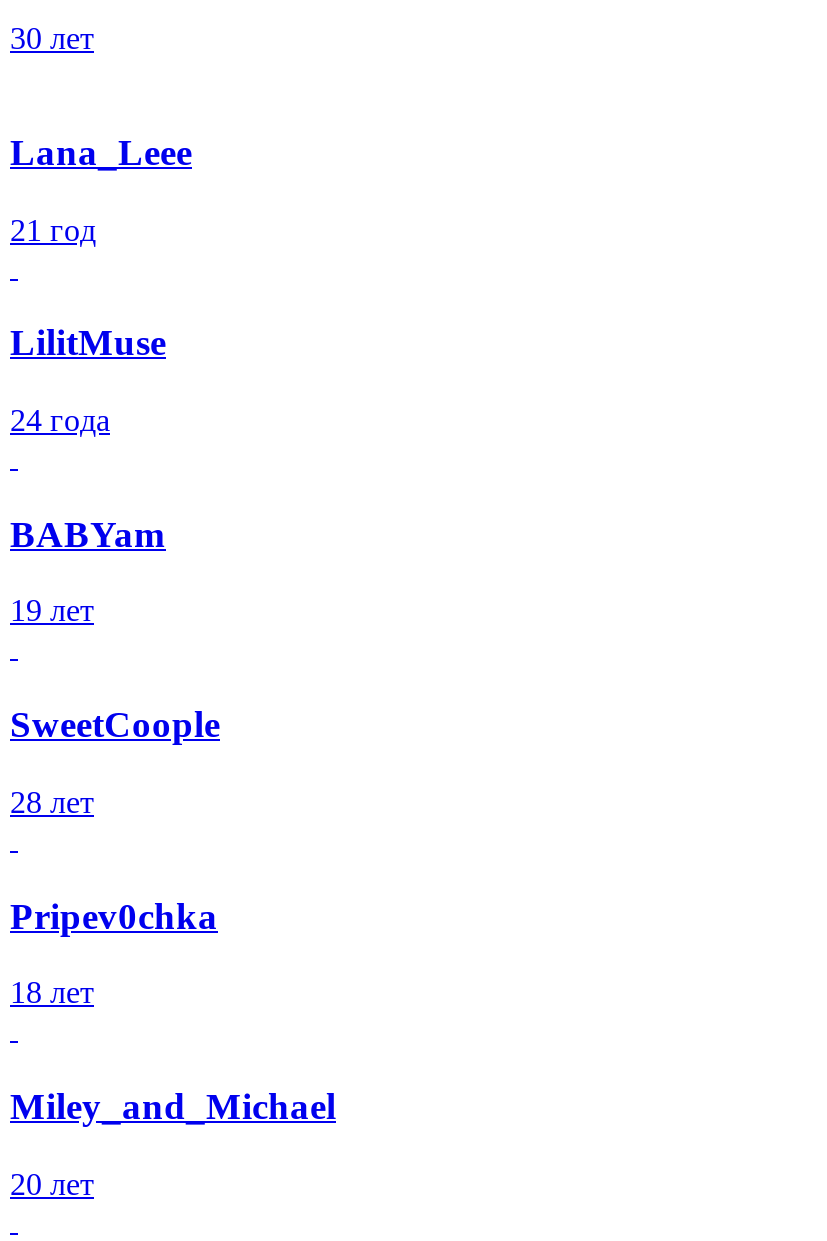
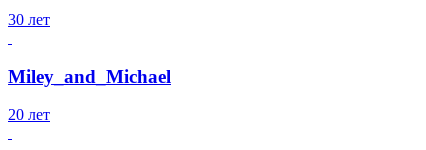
[10,131,220,1010] Lana_Leee | 21 год | LilitMuse | 24 года | BABYam | 19 лет | SweetCoople | 28 лет | Pripev0chka | 18 лет -> none

